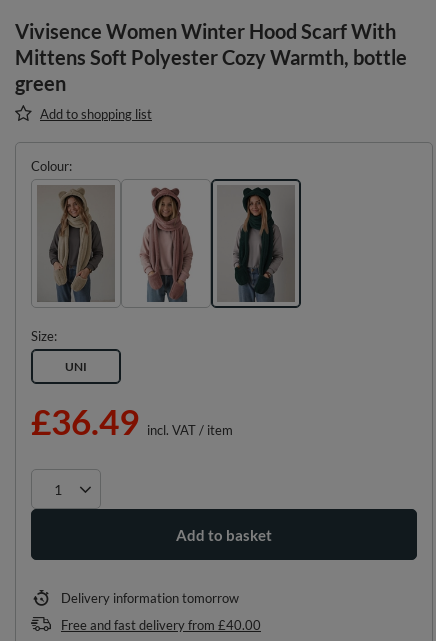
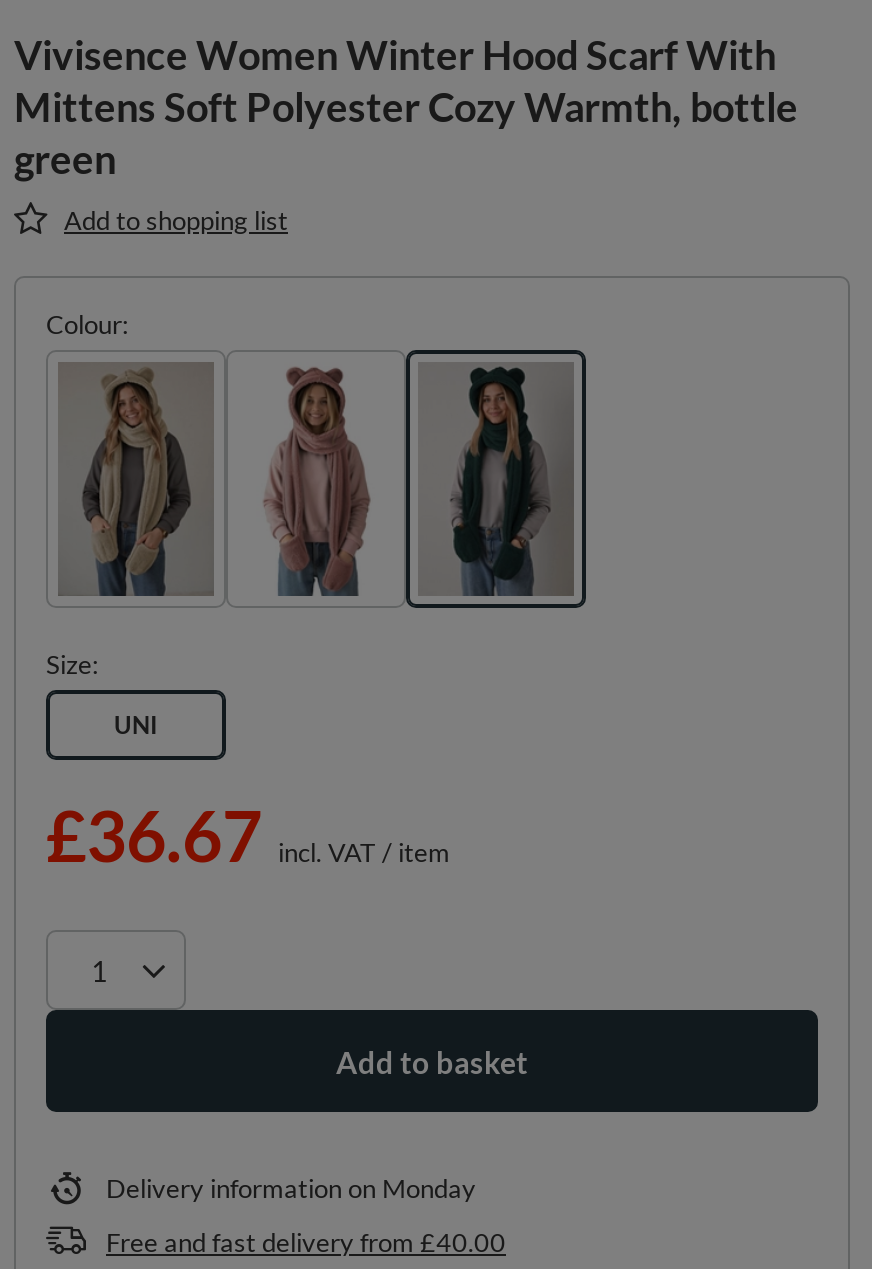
[31,400,233,442] £36.49 incl. VAT/item -> [46,792,450,876] £36.67 incl. VAT/item
[61,590,239,606] Delivery information tomorrow -> [106,1172,476,1204] Delivery information on Monday

